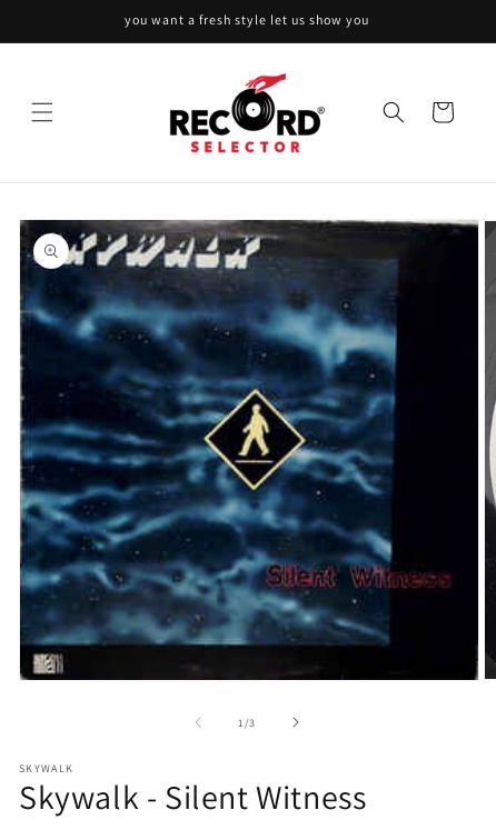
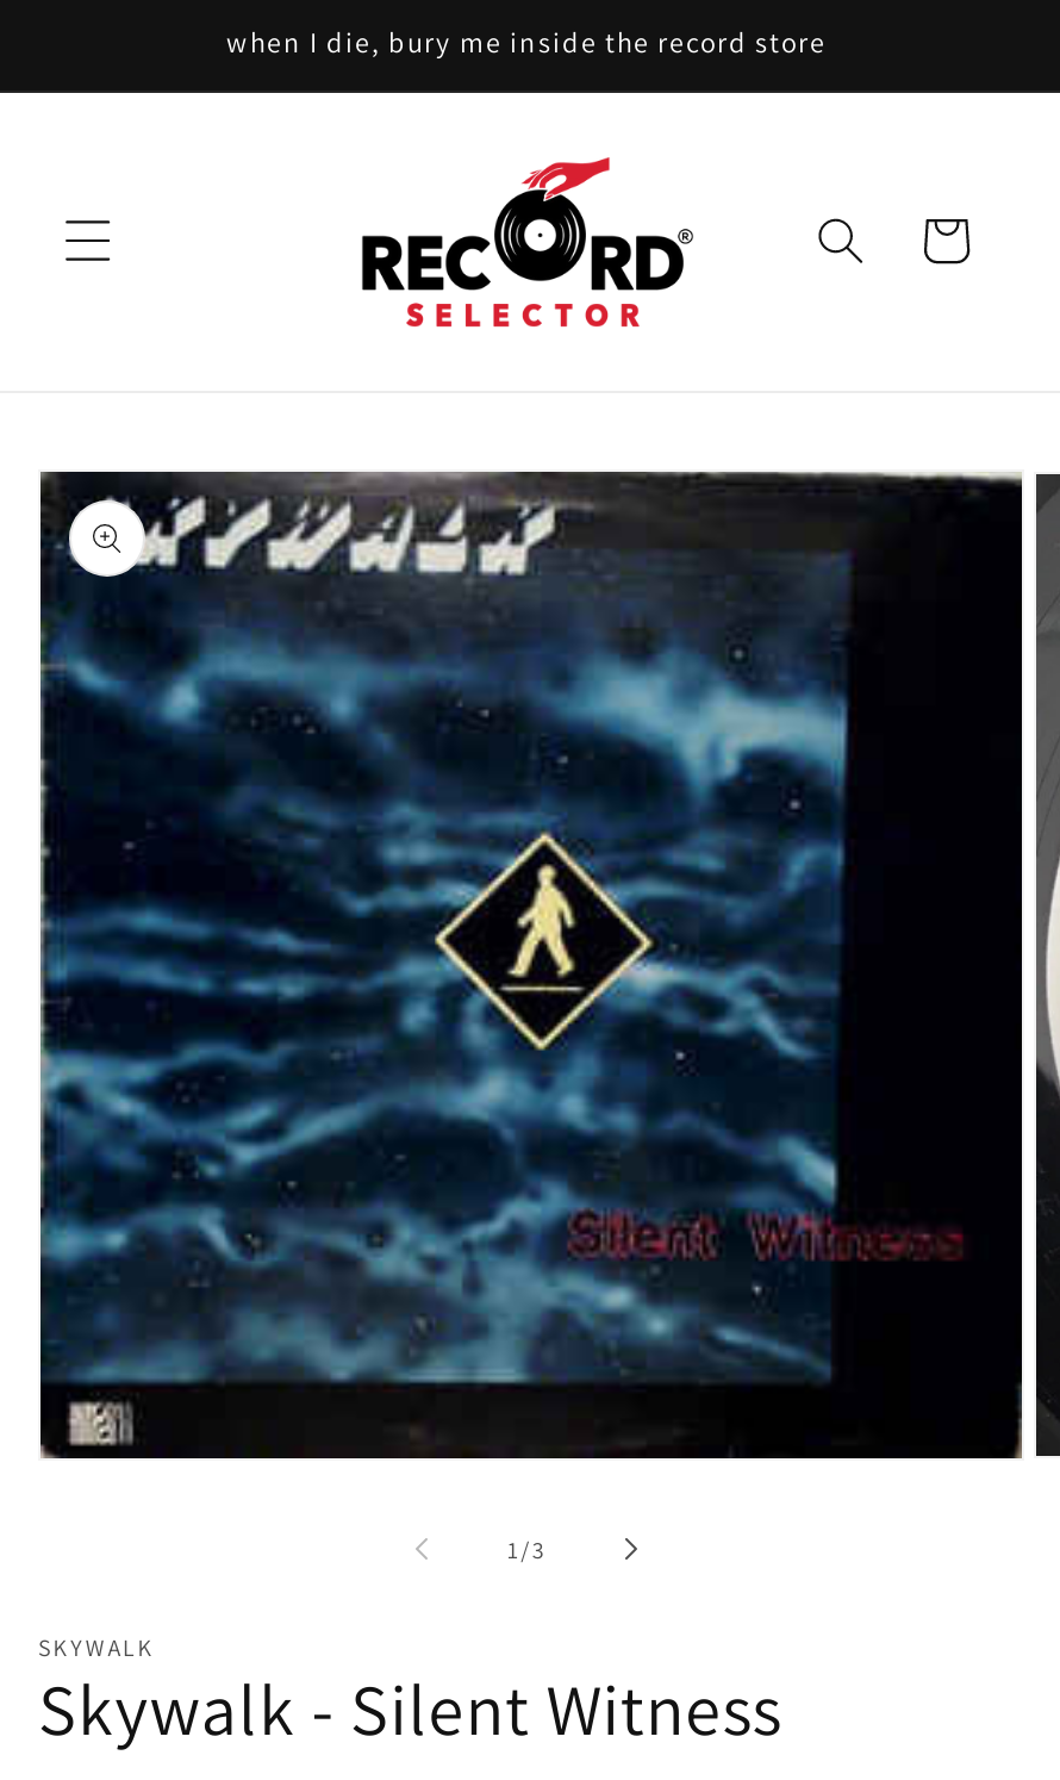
[125,11,369,28] you want a fresh style let us show you -> [226,24,827,60] when I die, bury me inside the record store

